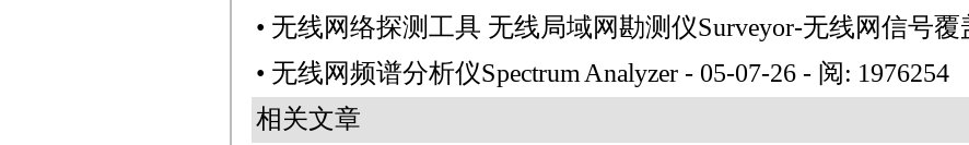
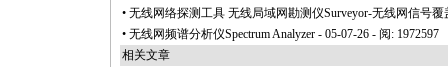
[256,58,949,88] •无线网频谱分析仪Spectrum Analyzer - 05-07-26 - 阅: 1976254 -> [122,27,439,41] •无线网频谱分析仪Spectrum Analyzer - 05-07-26 - 阅: 1972597

